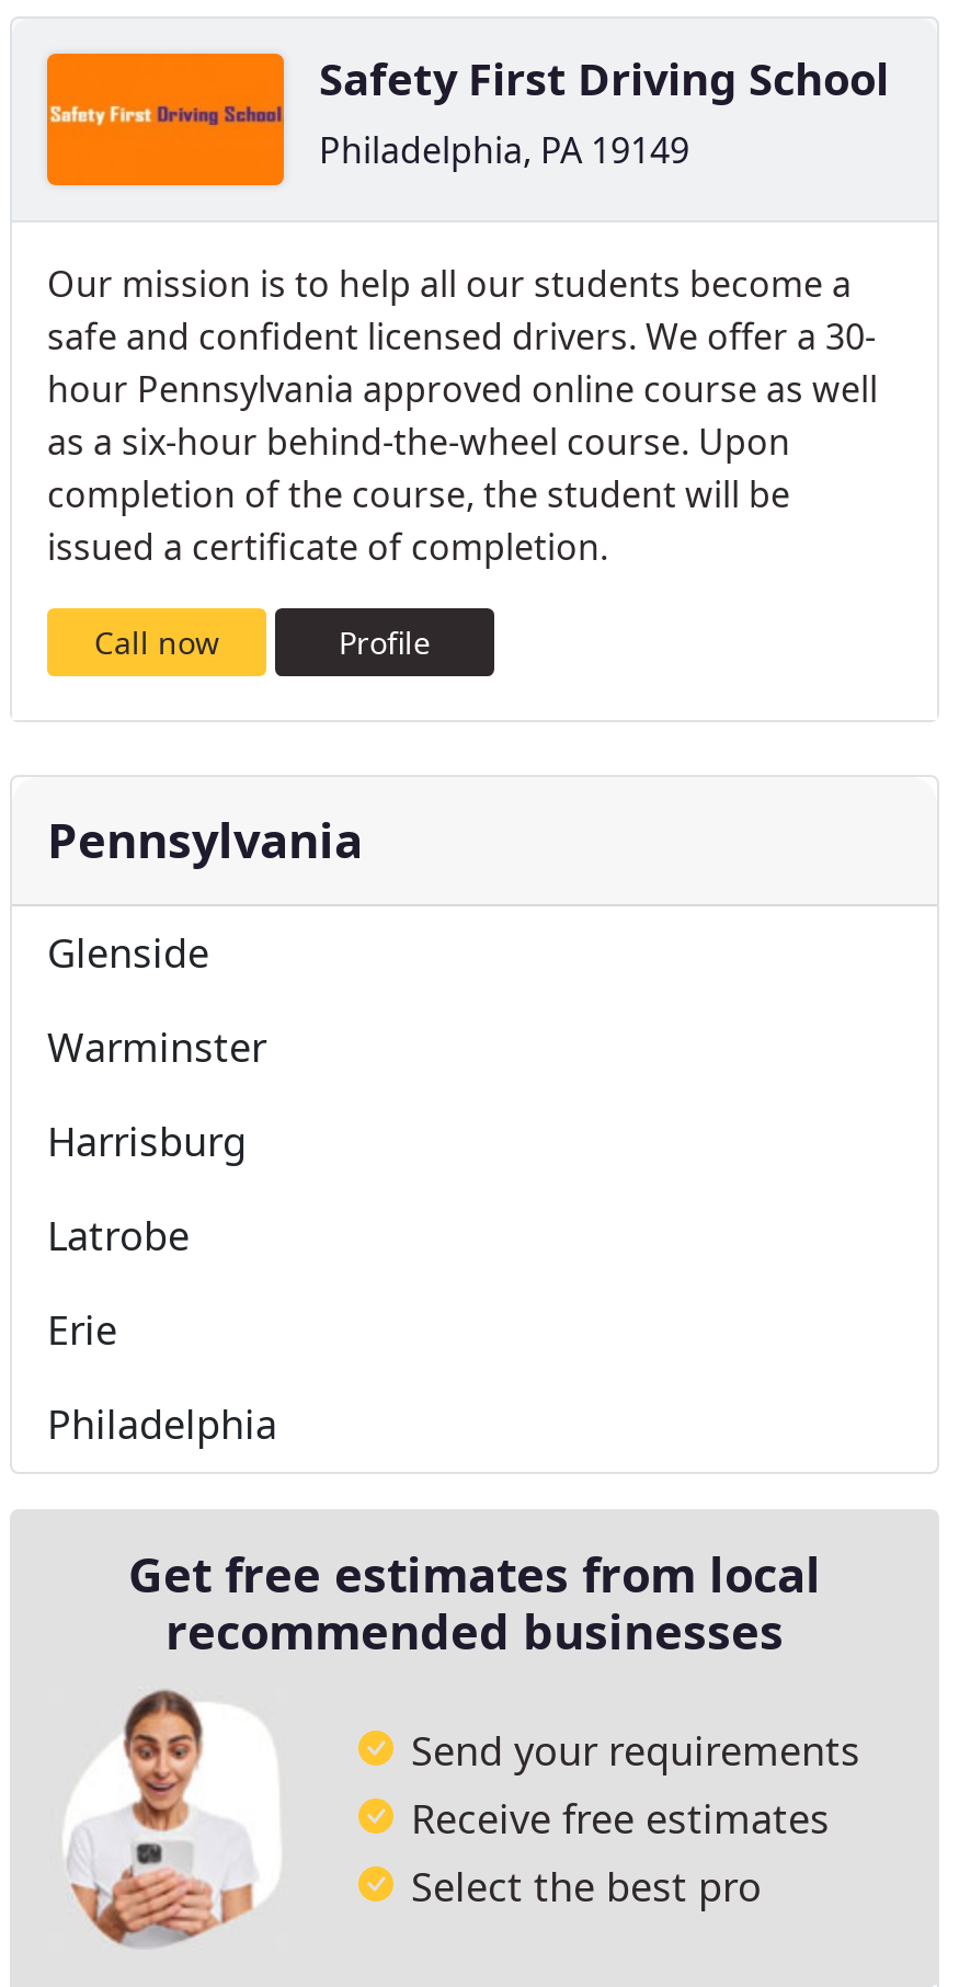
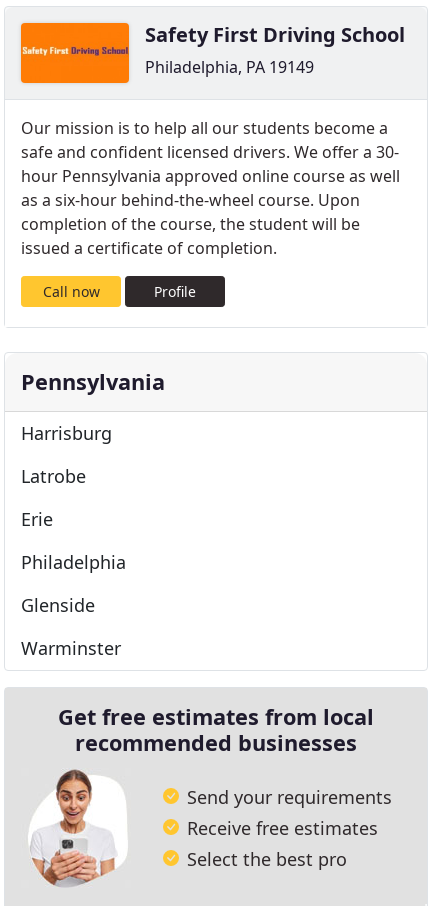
moved [47,926,266,1073] -> [21,593,121,660]: Glenside | Warminster
moved [47,1115,277,1450] -> [21,421,126,574]: Harrisburg | Latrobe | Erie | Philadelphia

